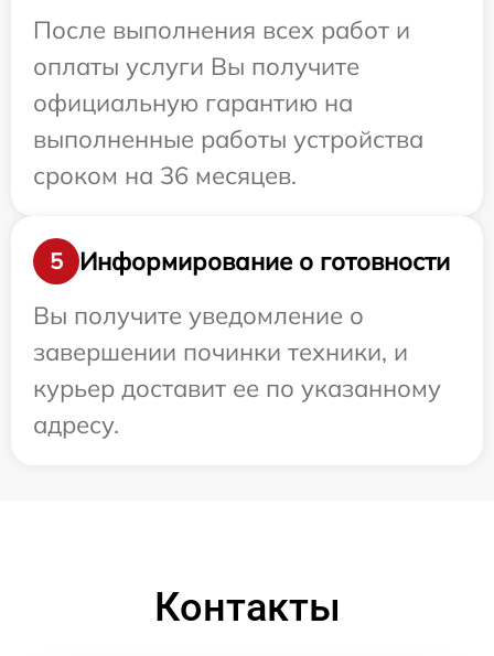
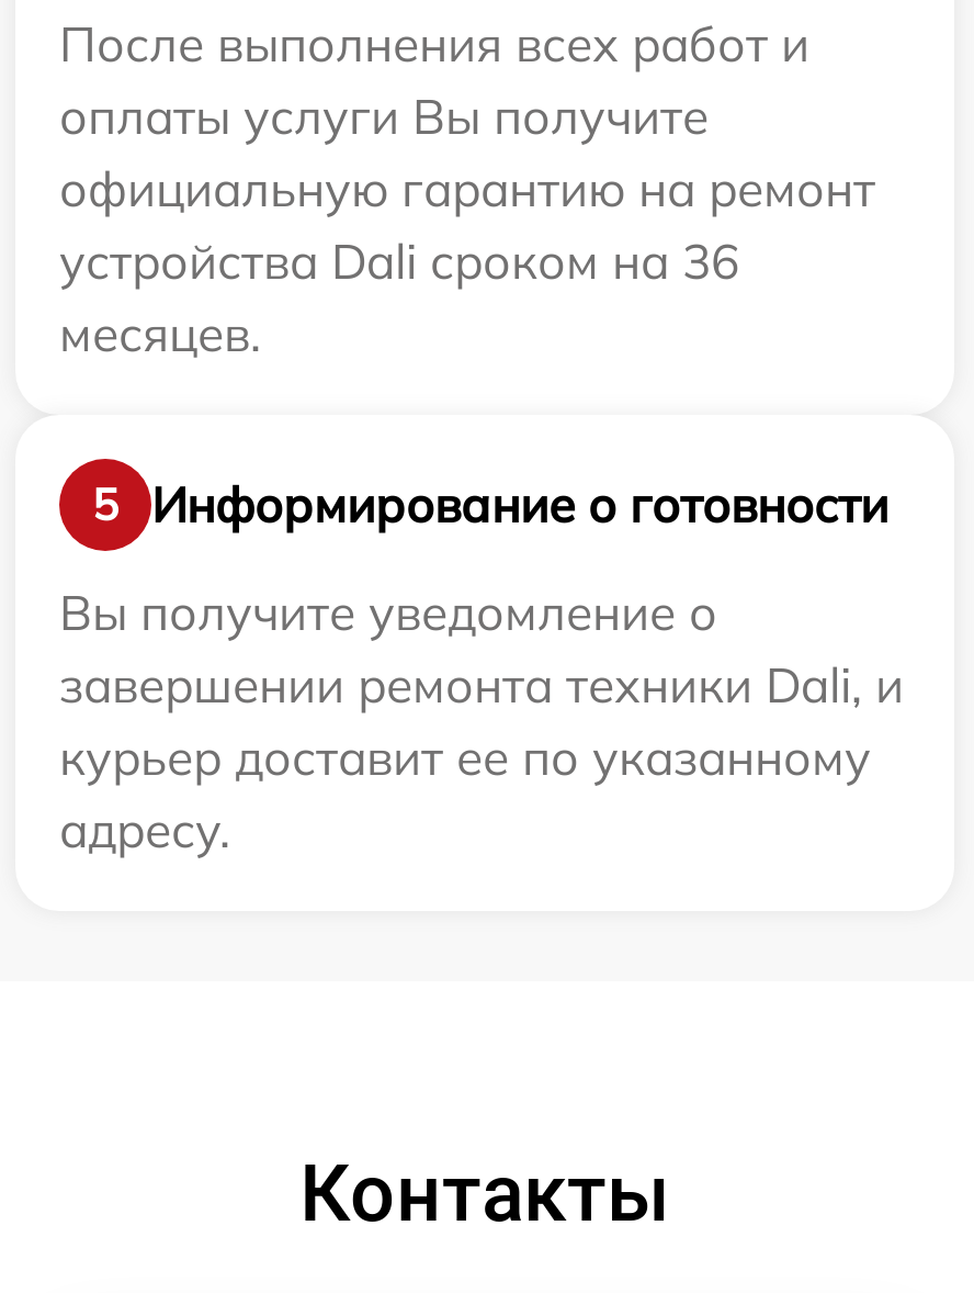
[33,87,423,191] официальную гарантию на | выполненные работы устройства | сроком на 36 месяцев. -> [59,159,875,365] официальную гарантию на ремонт | устройства Dali сроком на 36 | месяцев.
[33,337,408,367] завершении починки техники, и -> [59,655,904,716] завершении ремонта техники Dali, и

